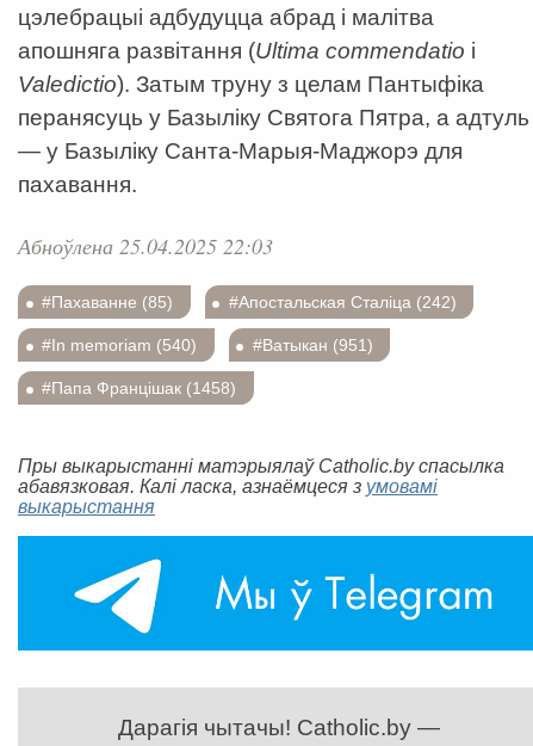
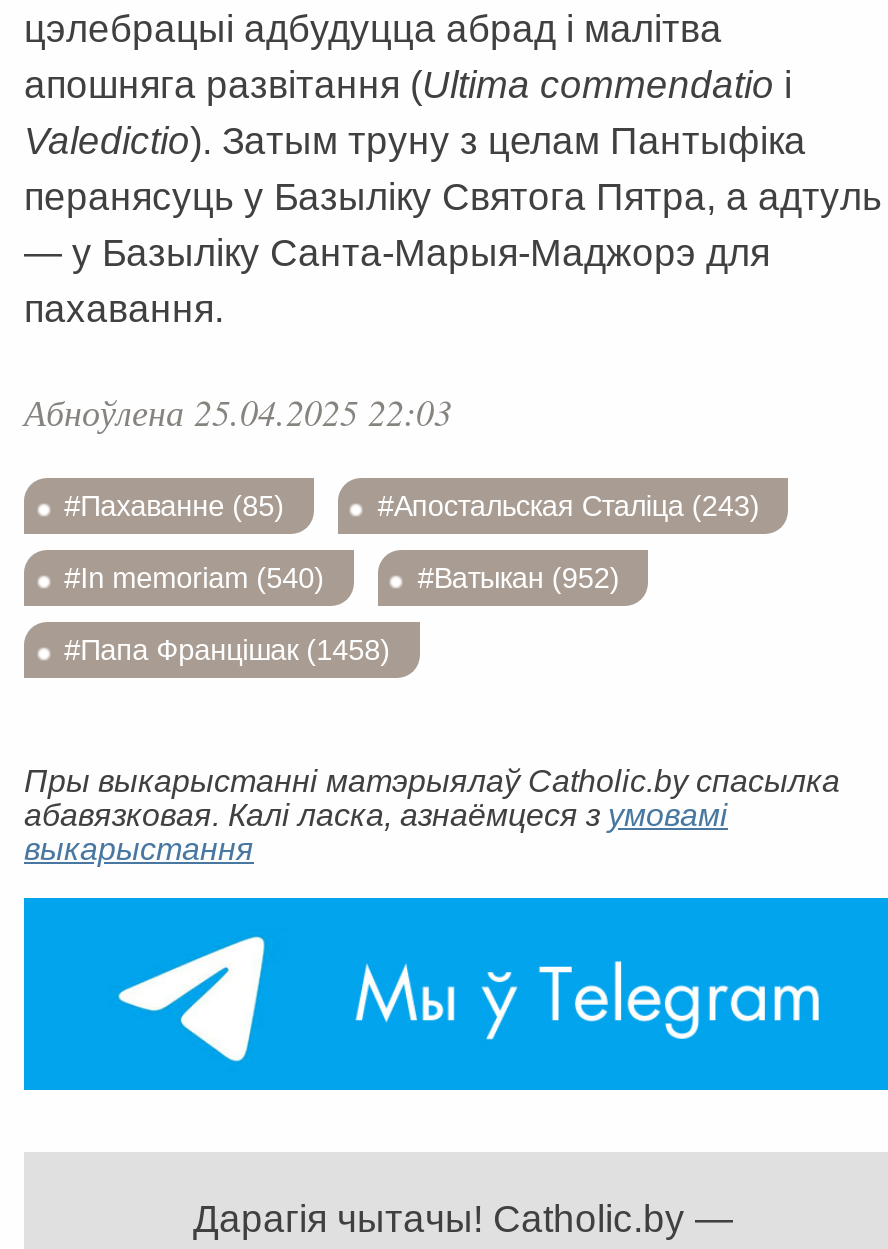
[229,293,457,312] #Апостальская Сталіца (242) -> [378,490,760,522] #Апостальская Сталіца (243)
[253,336,373,355] #Ватыкан (951) -> [418,563,620,595] #Ватыкан (952)

